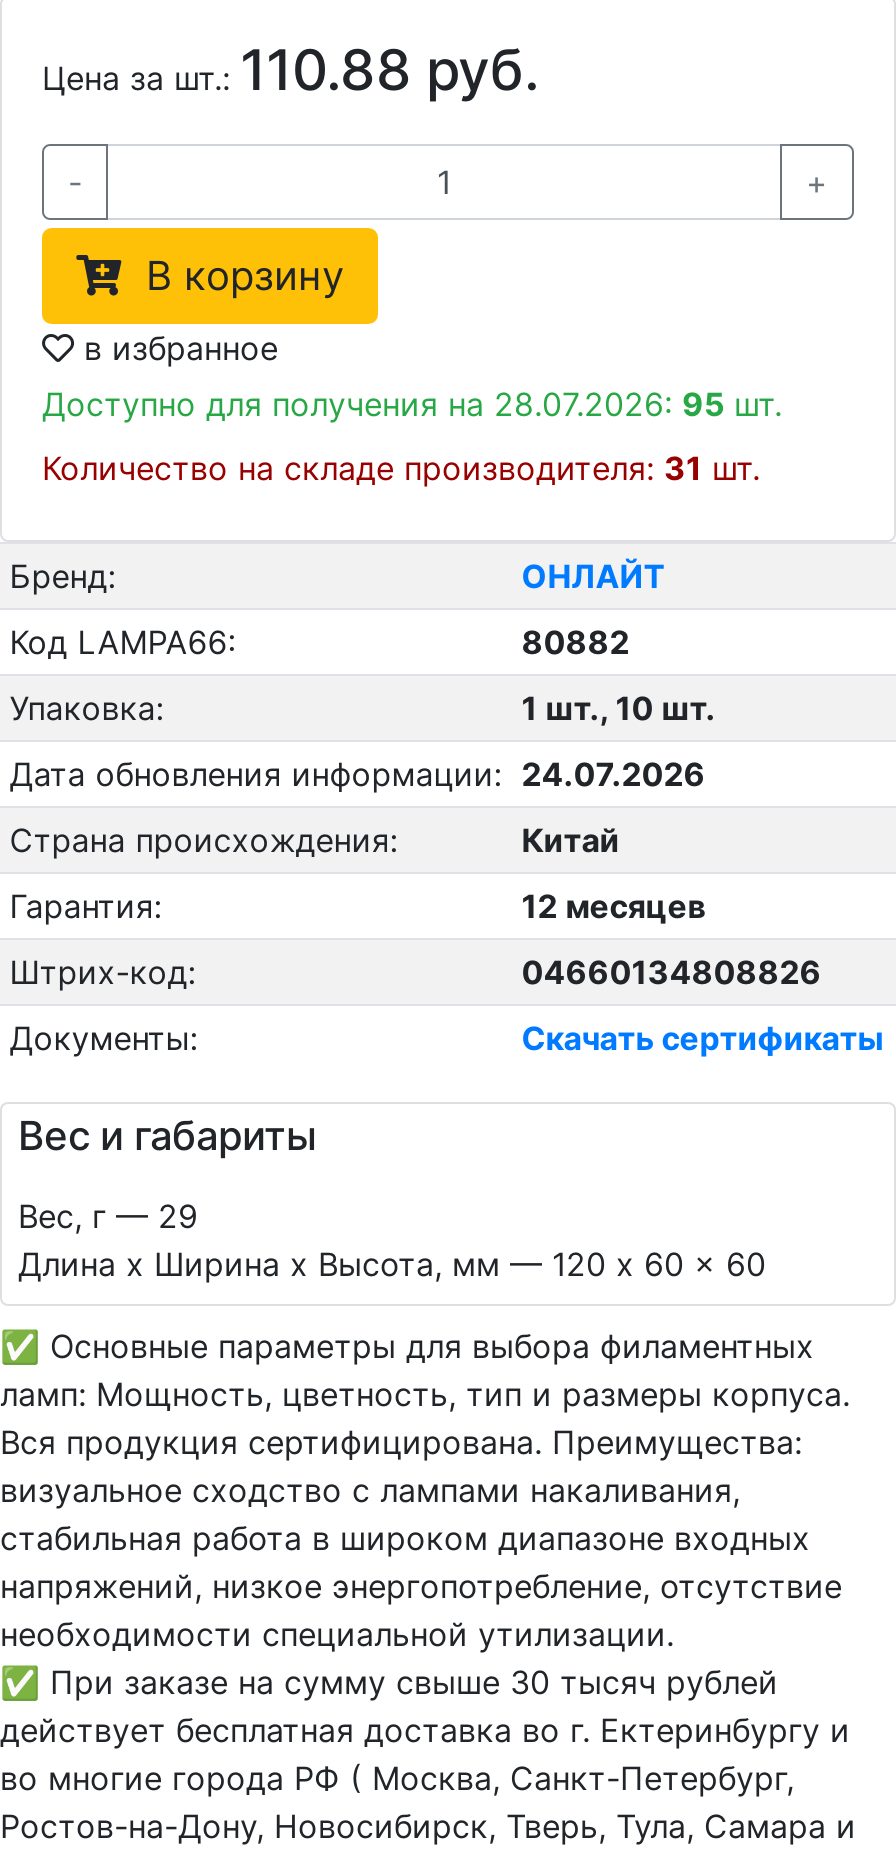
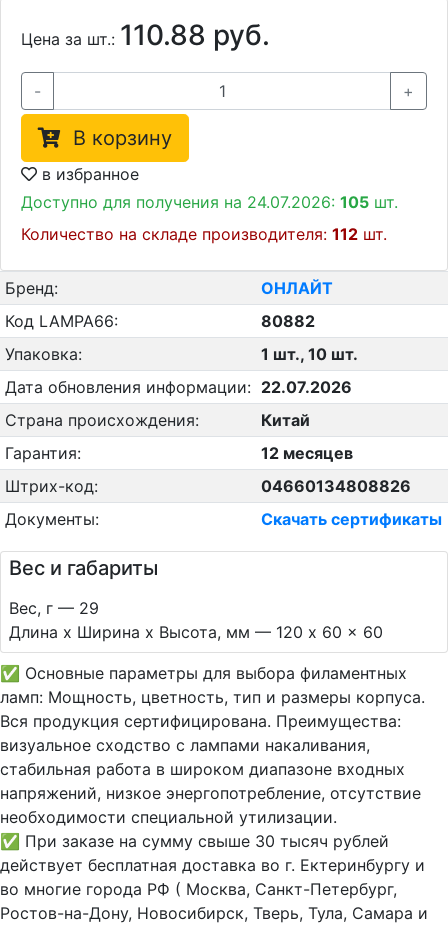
[42,384,782,424] Доступно для получения на 28.07.2026: 95 шт. -> [21,192,398,212] Доступно для получения на 24.07.2026: 105 шт.
[42,448,760,488] Количество на складе производителя: 31 шт. -> [21,224,387,244] Количество на складе производителя: 112 шт.
[10,754,706,794] Дата обновления информации: 24.07.2026 -> [5,377,352,397] Дата обновления информации: 22.07.2026

